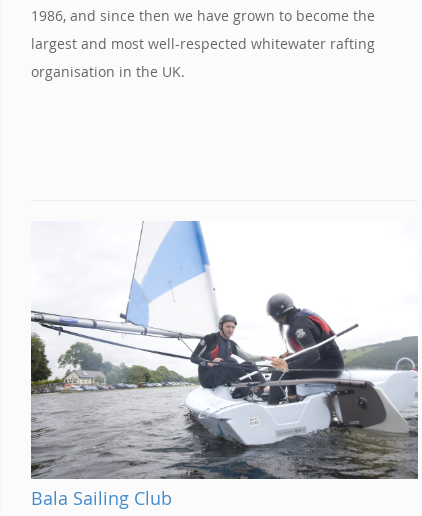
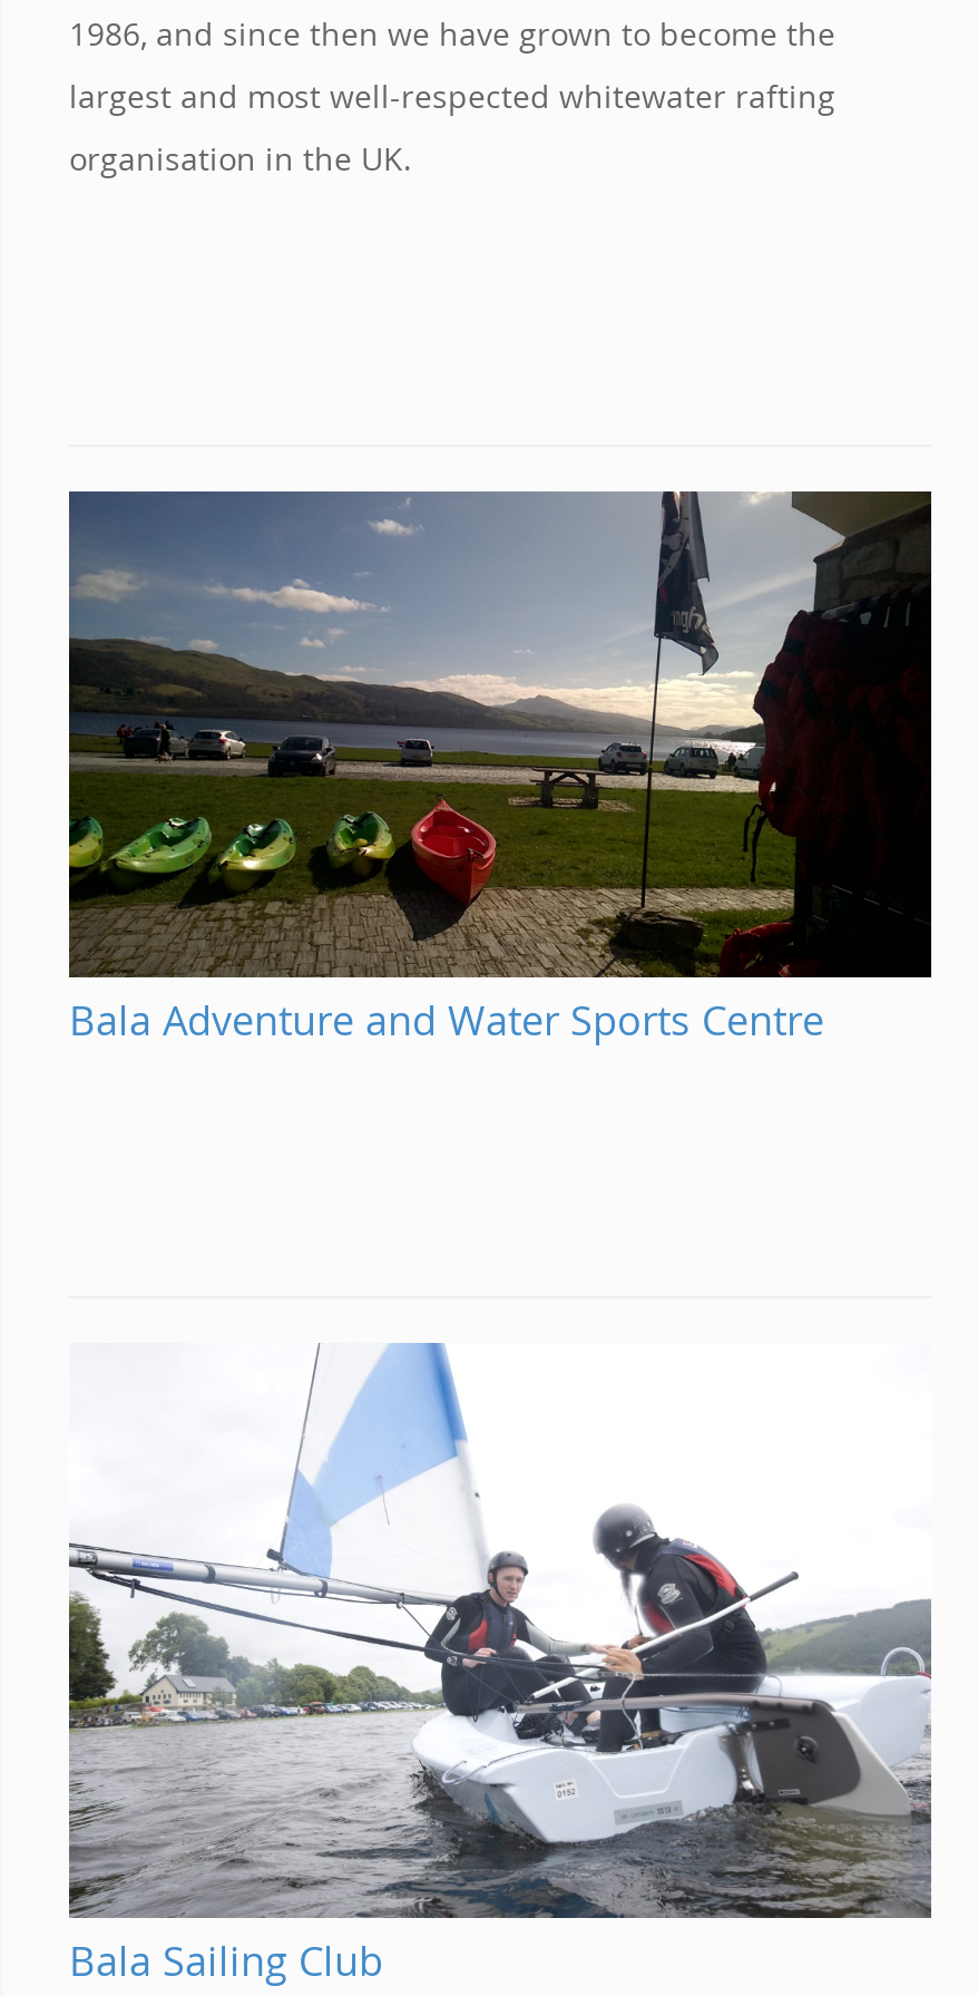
none -> [67,489,933,1045] [image] | Bala Adventure and Water Sports Centre

